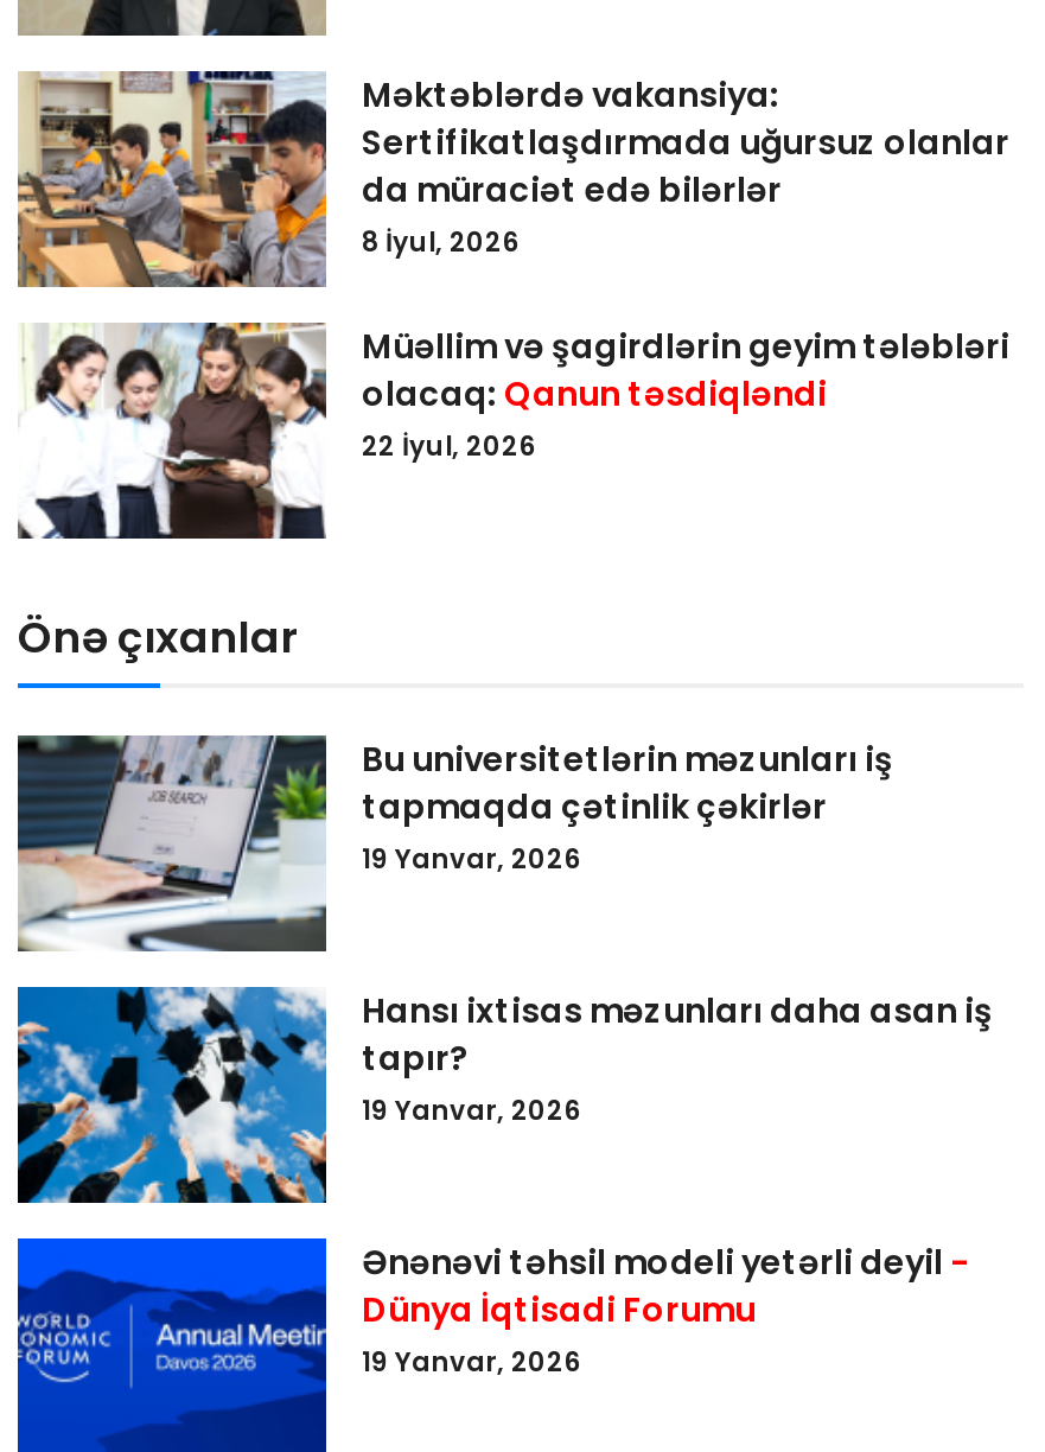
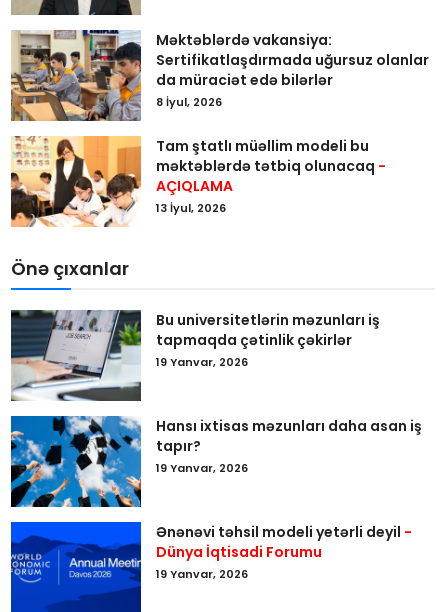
[15,320,1009,541] [image] | Müəllim və şagirdlərin geyim tələbləri | olacaq: Qanun təsdiqləndi | 22 İyul, 2026 -> [10,135,386,228] [image] | Tam ştatlı müəllim modeli bu | məktəblərdə tətbiq olunacaq - | AÇIQLAMA | 13 İyul, 2026

